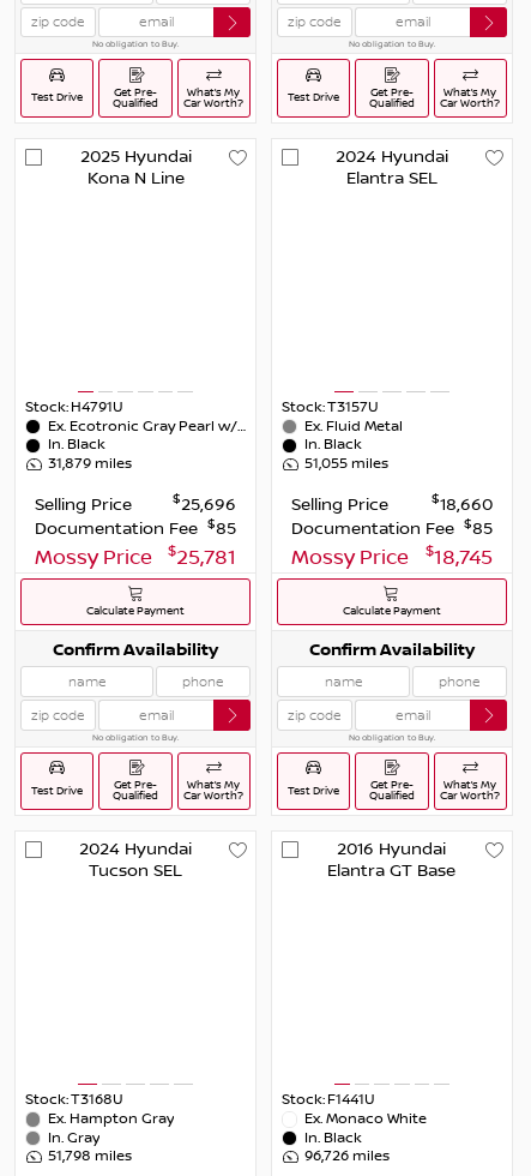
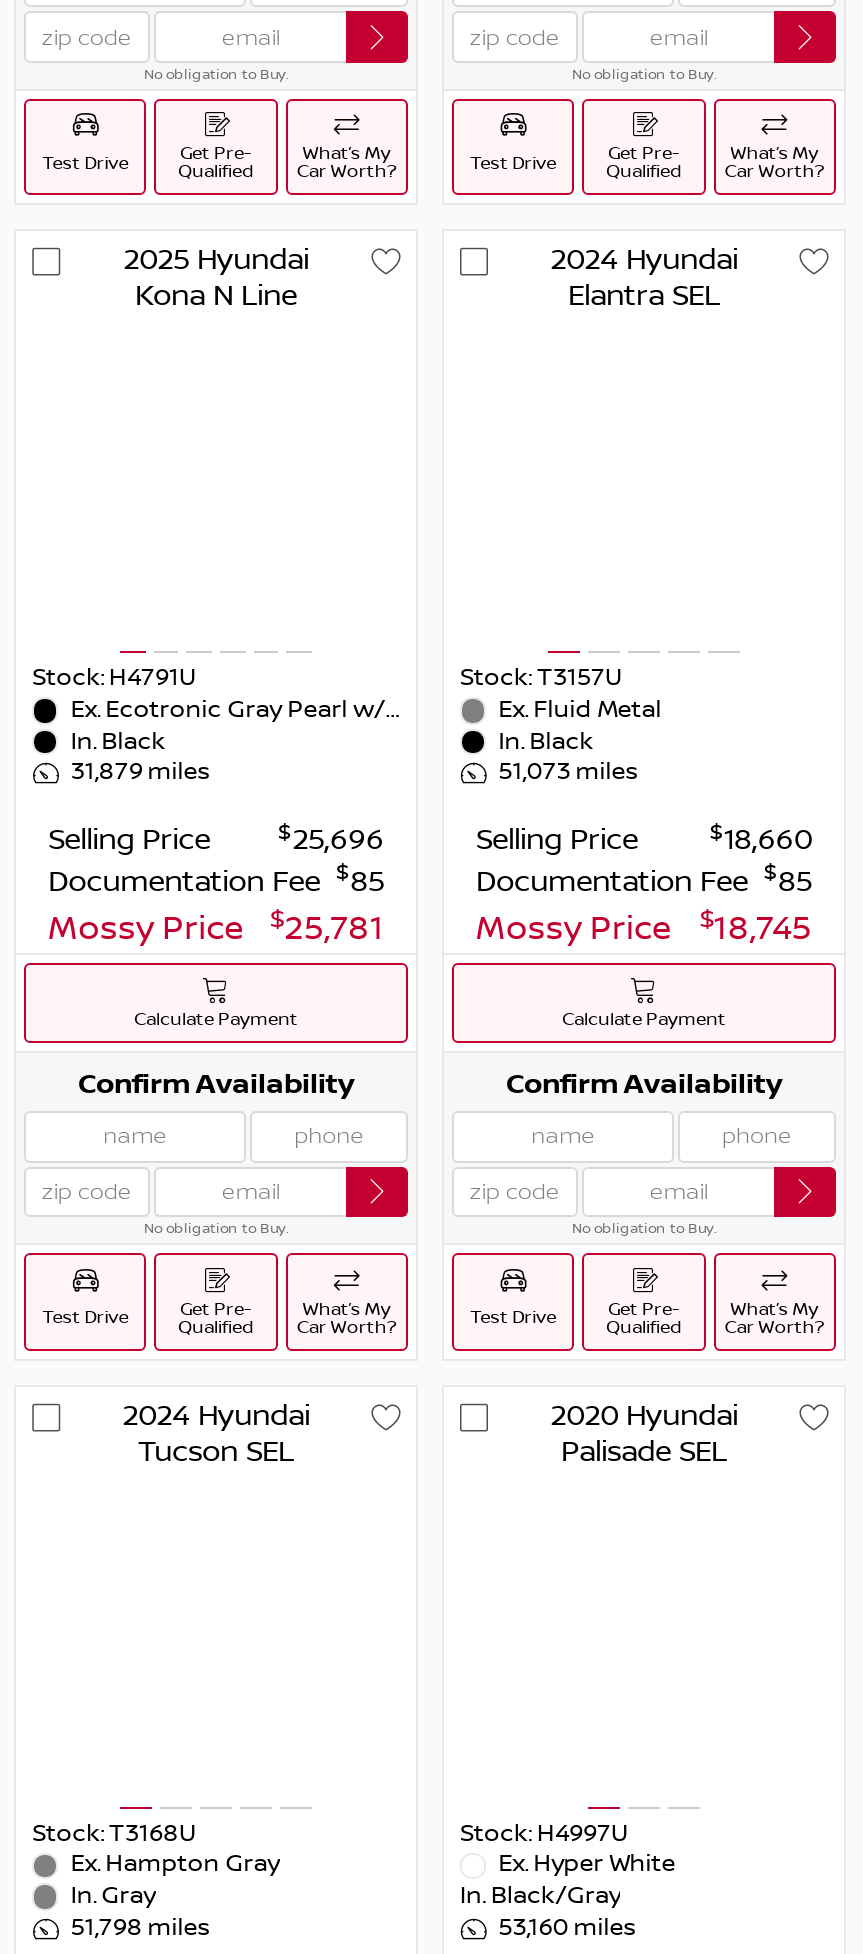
[305,455,388,473] 51,055 miles -> [499,758,637,788] 51,073 miles
[328,841,456,881] 2016 Hyundai | Elantra GT Base -> [550,1401,738,1469] 2020 Hyundai | Palisade SEL
[282,1091,426,1166] Stock: F1441U | Ex. Monaco White | In. Black | 96,726 miles -> [460,1819,675,1943] Stock: H4997U | Ex. Hyper White | In. Black/Gray | 53,160 miles

